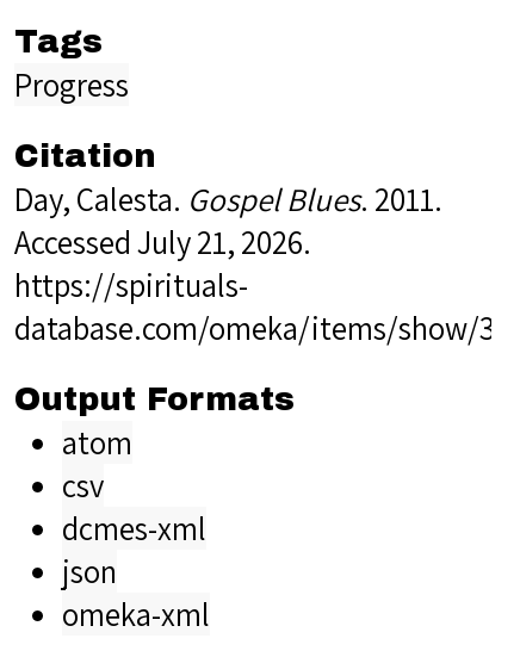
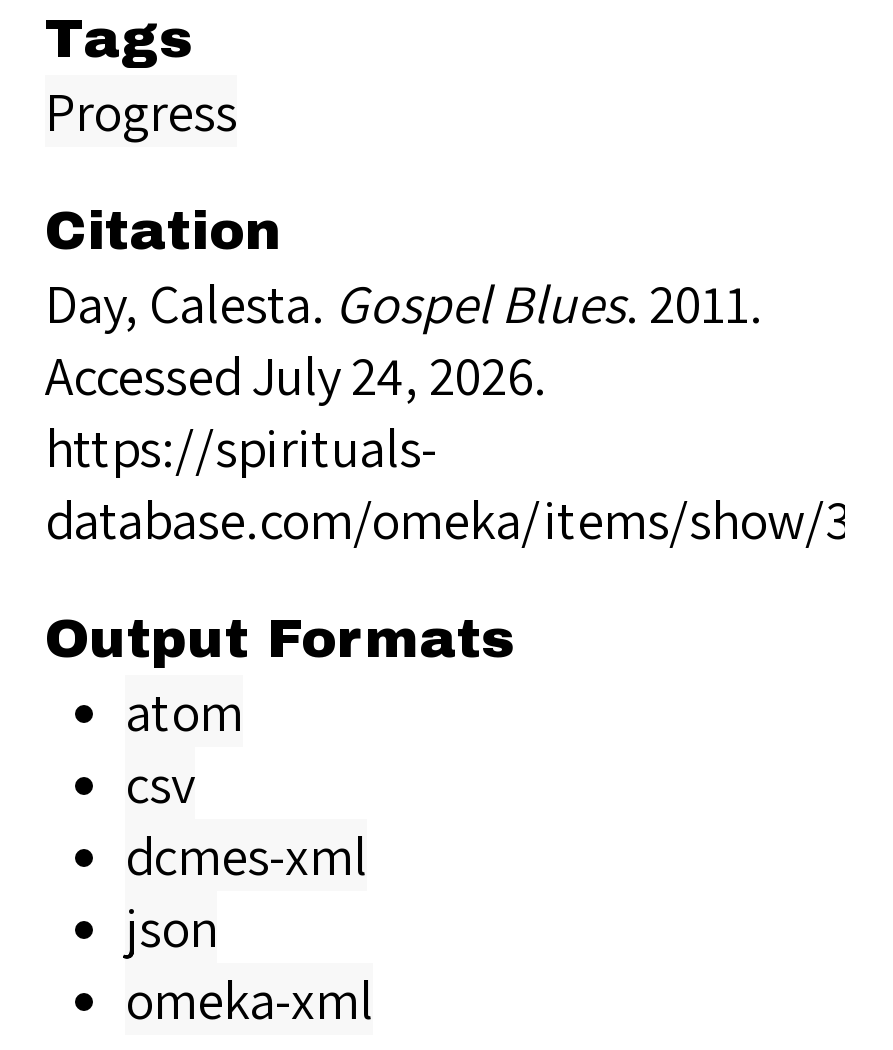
[14,220,311,263] Accessed July 21, 2026. -> [45,339,547,411] Accessed July 24, 2026.

